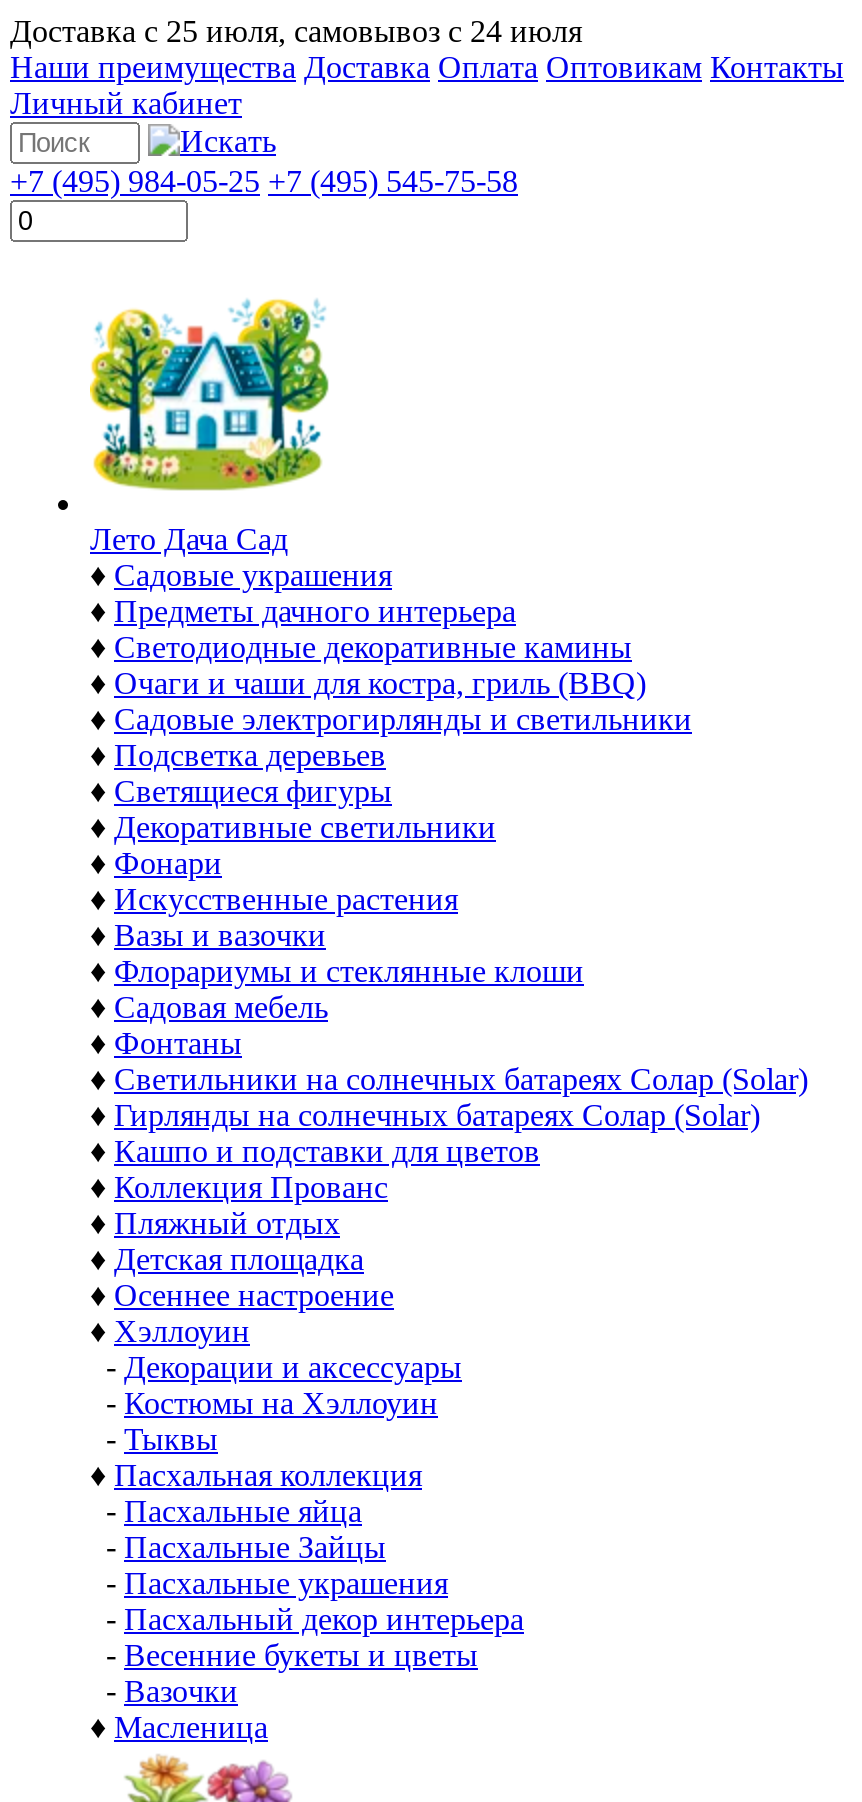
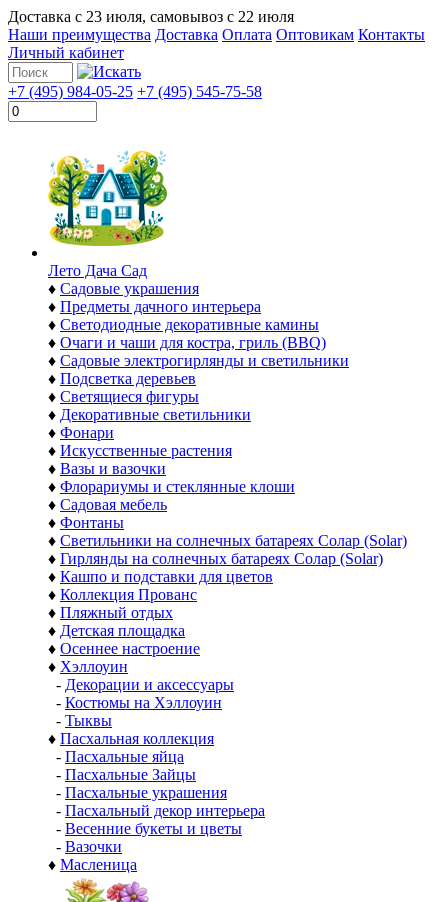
[10,14,582,48] Доставка с 25 июля, самовывоз с 24 июля -> [8,8,294,25] Доставка с 23 июля, самовывоз с 22 июля

